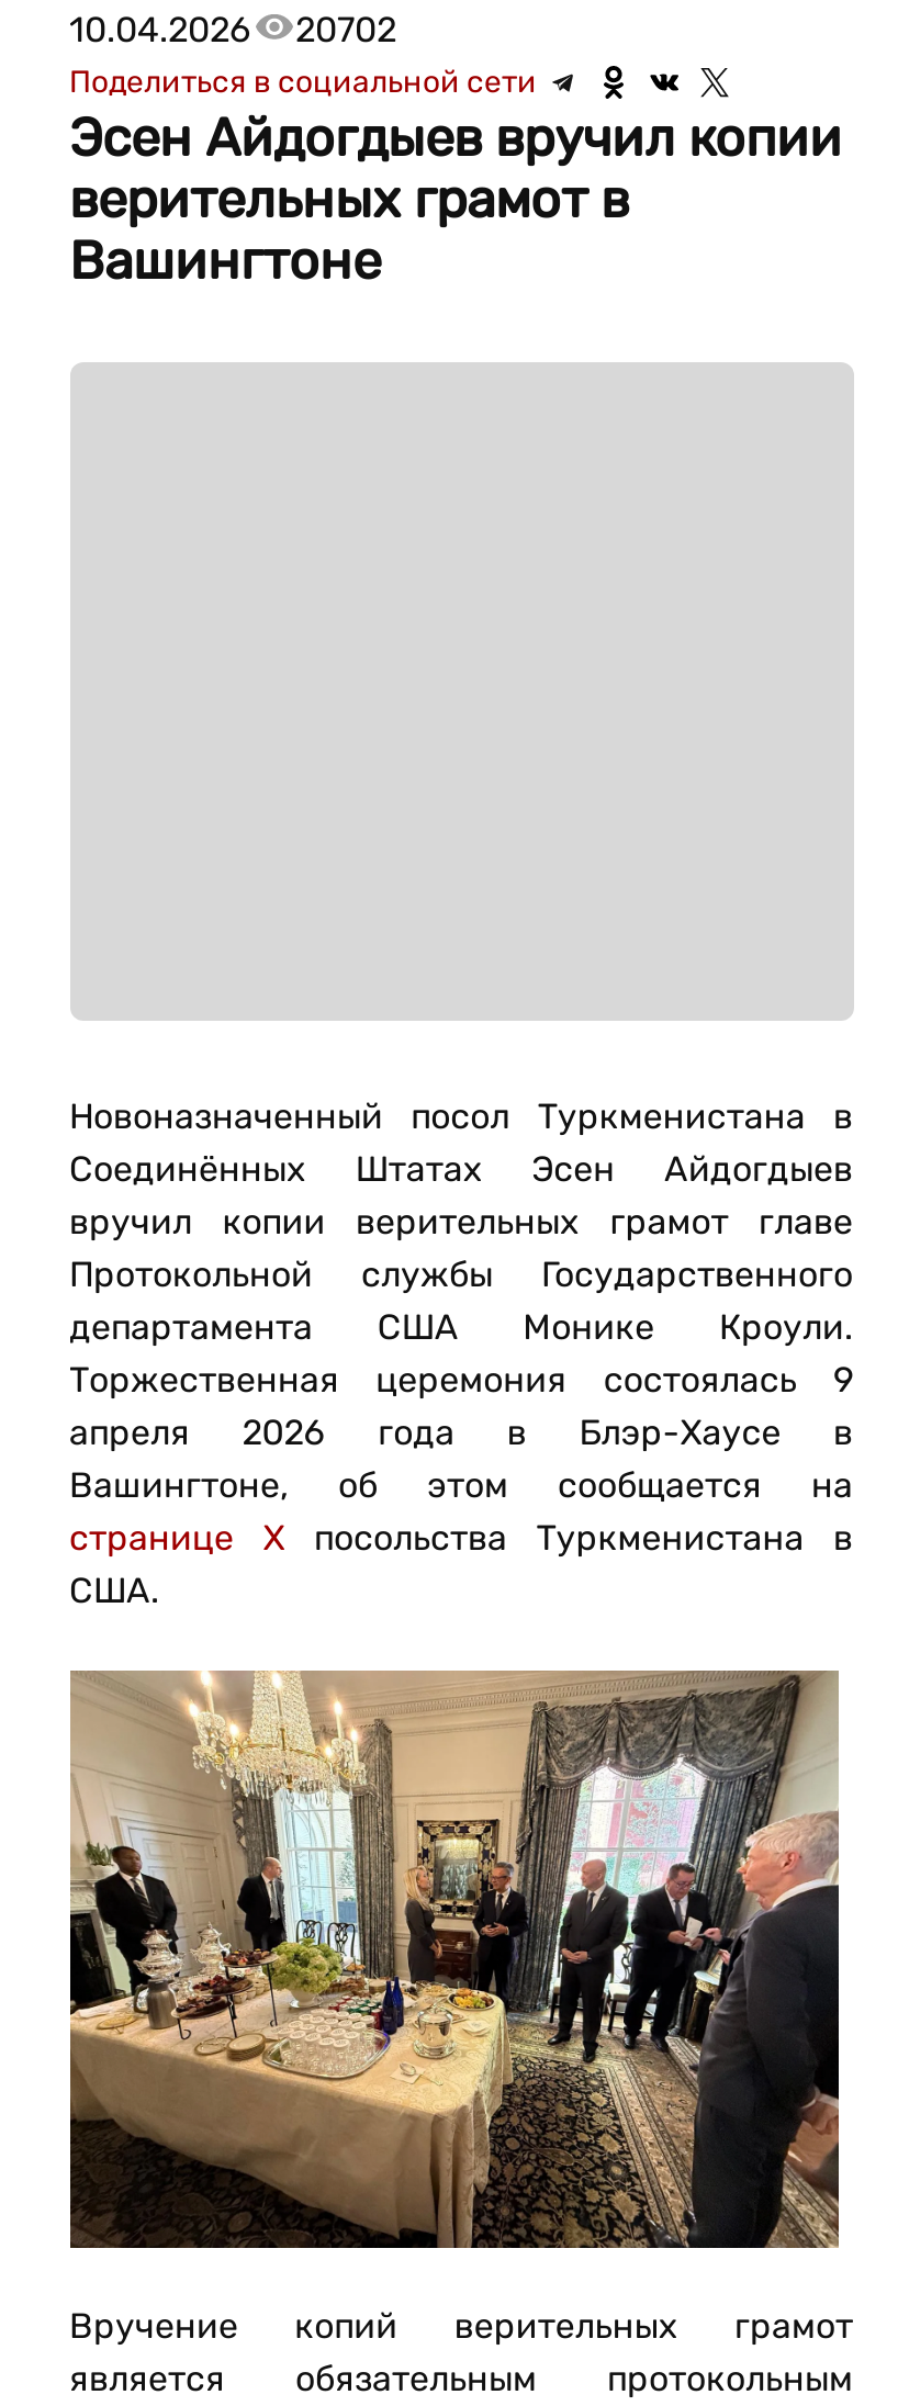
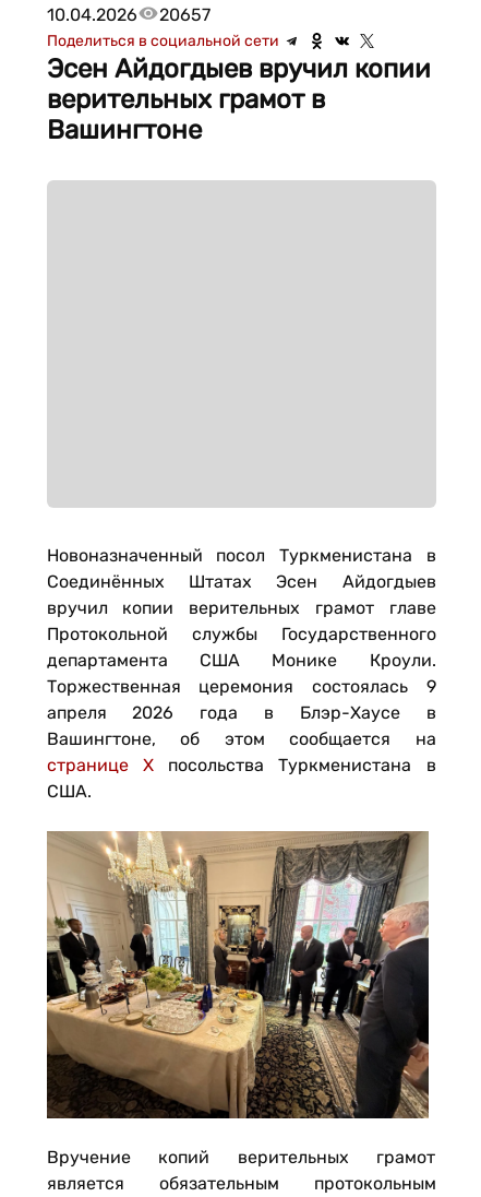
[69,9,396,50] 10.04.2026 20702 -> [46,4,210,25] 10.04.2026 20657

